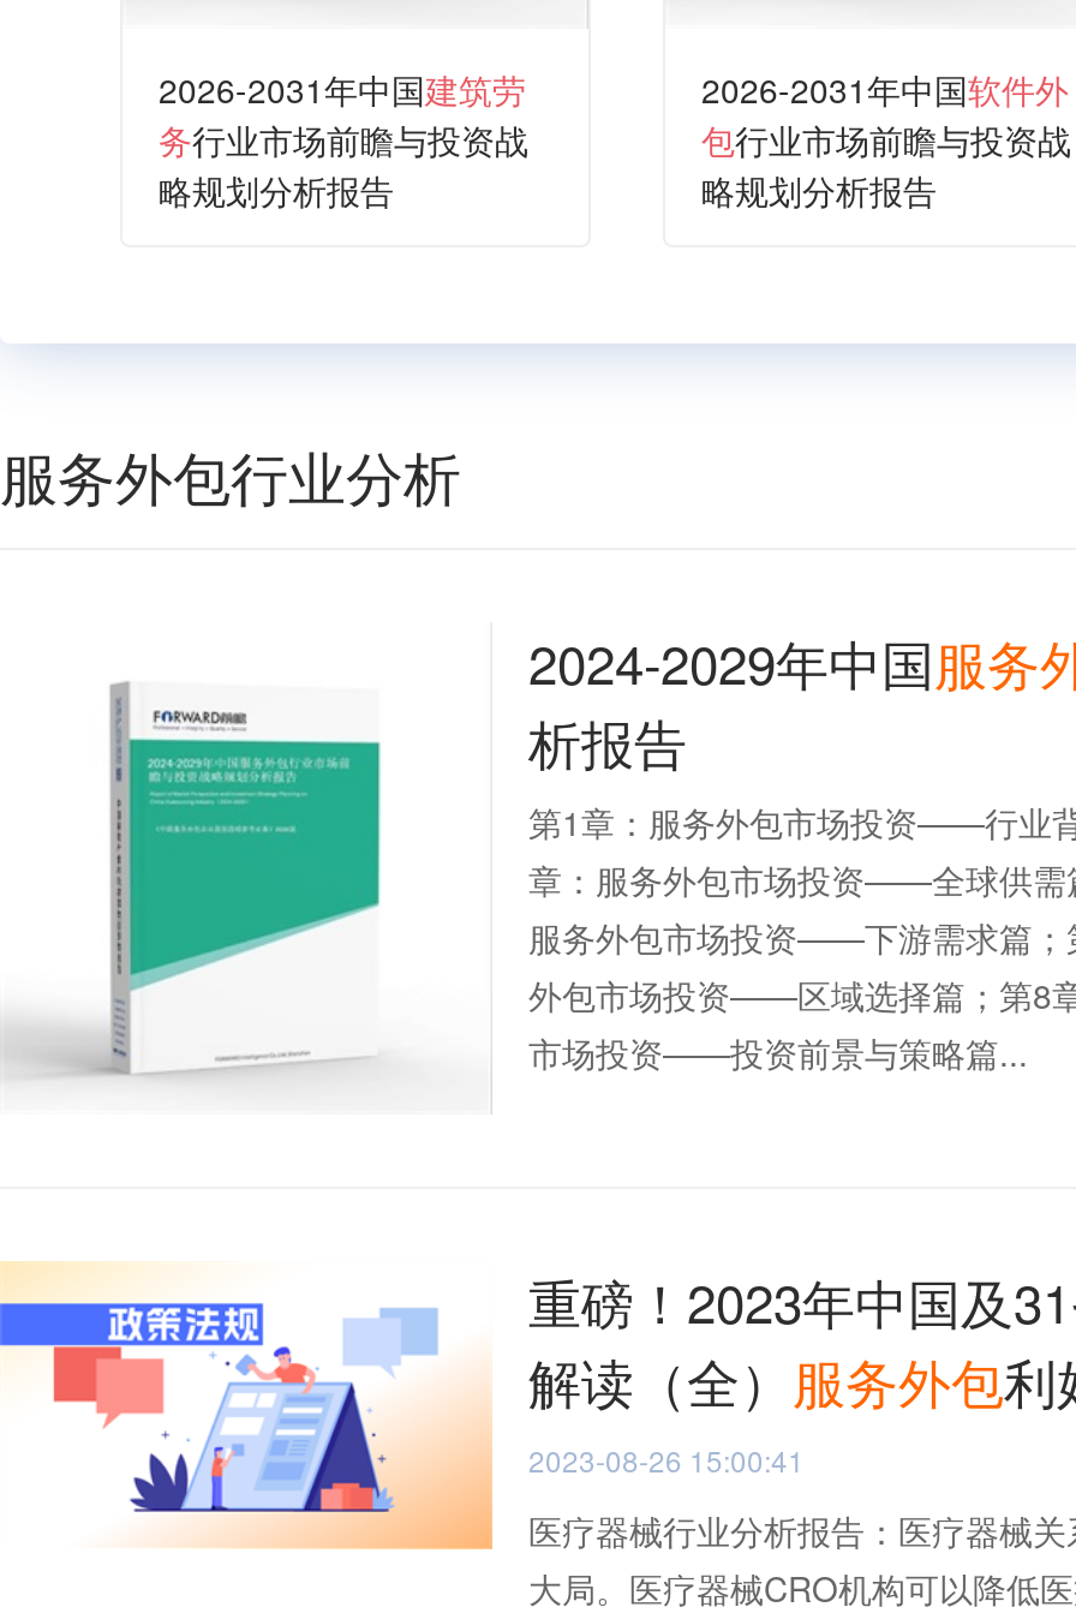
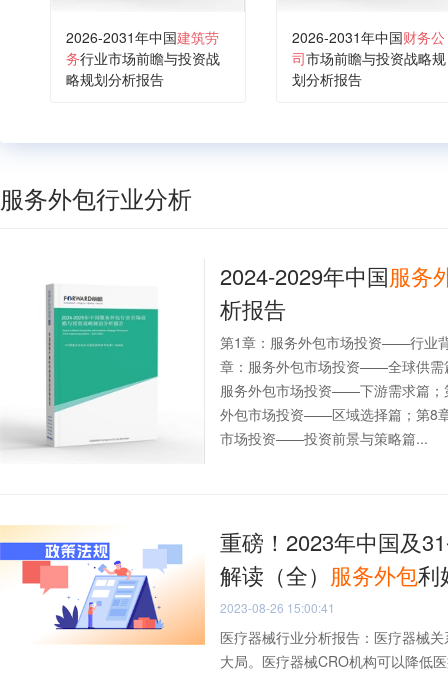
[701,65,1071,214] 2026-2031年中国软件外 | 包行业市场前瞻与投资战 | 略规划分析报告 -> [292,27,446,89] 2026-2031年中国财务公 | 司市场前瞻与投资战略规 | 划分析报告

